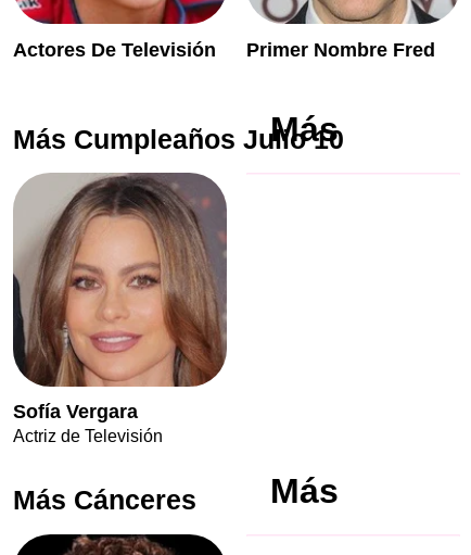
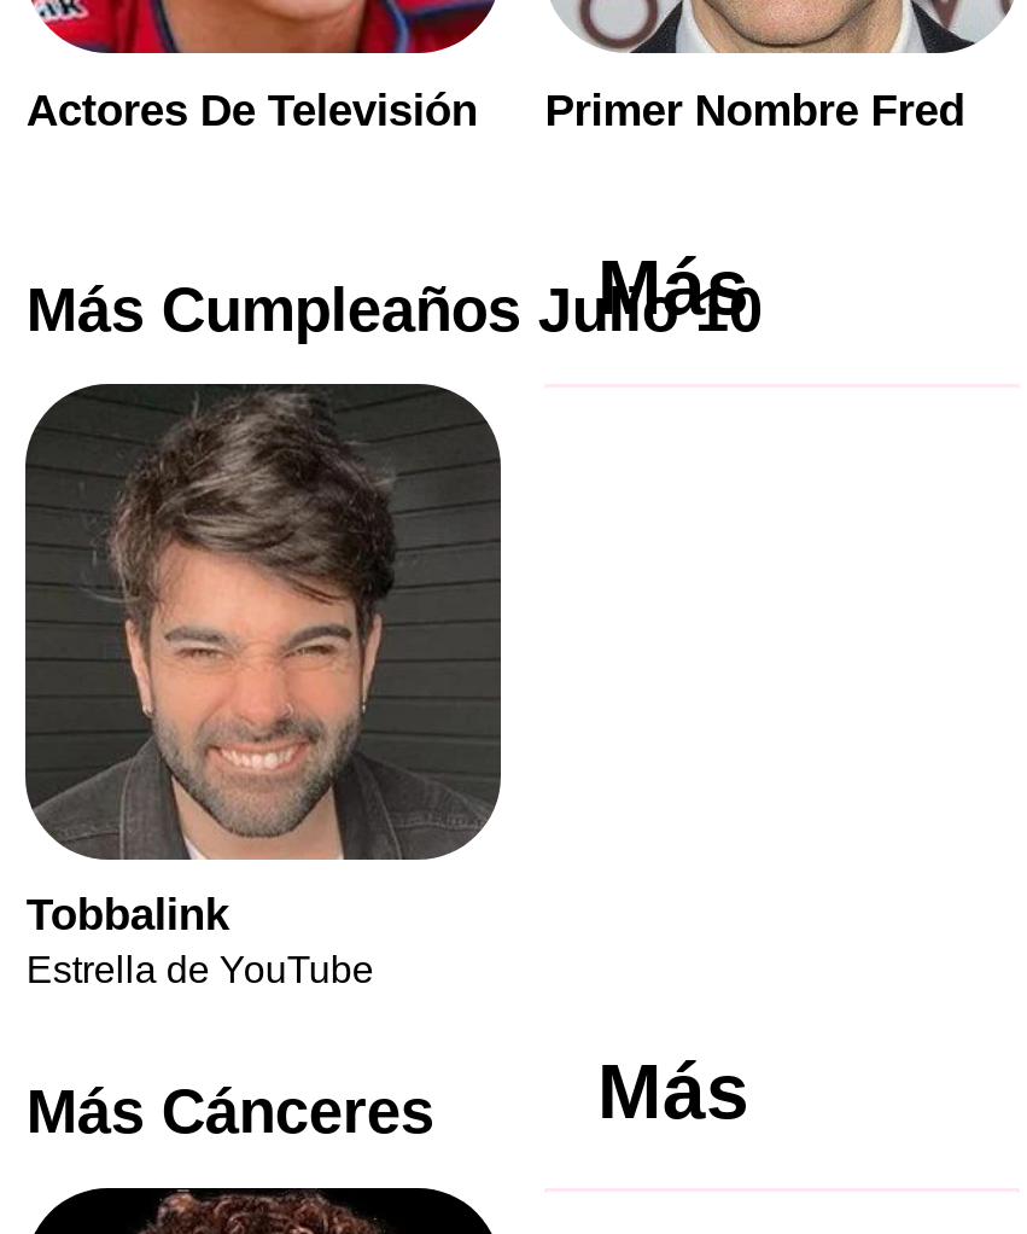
[13,173,227,445] [image] | Sofía Vergara | Actriz de Televisión -> [25,384,501,990] [image] | Tobbalink | Estrella de YouTube

